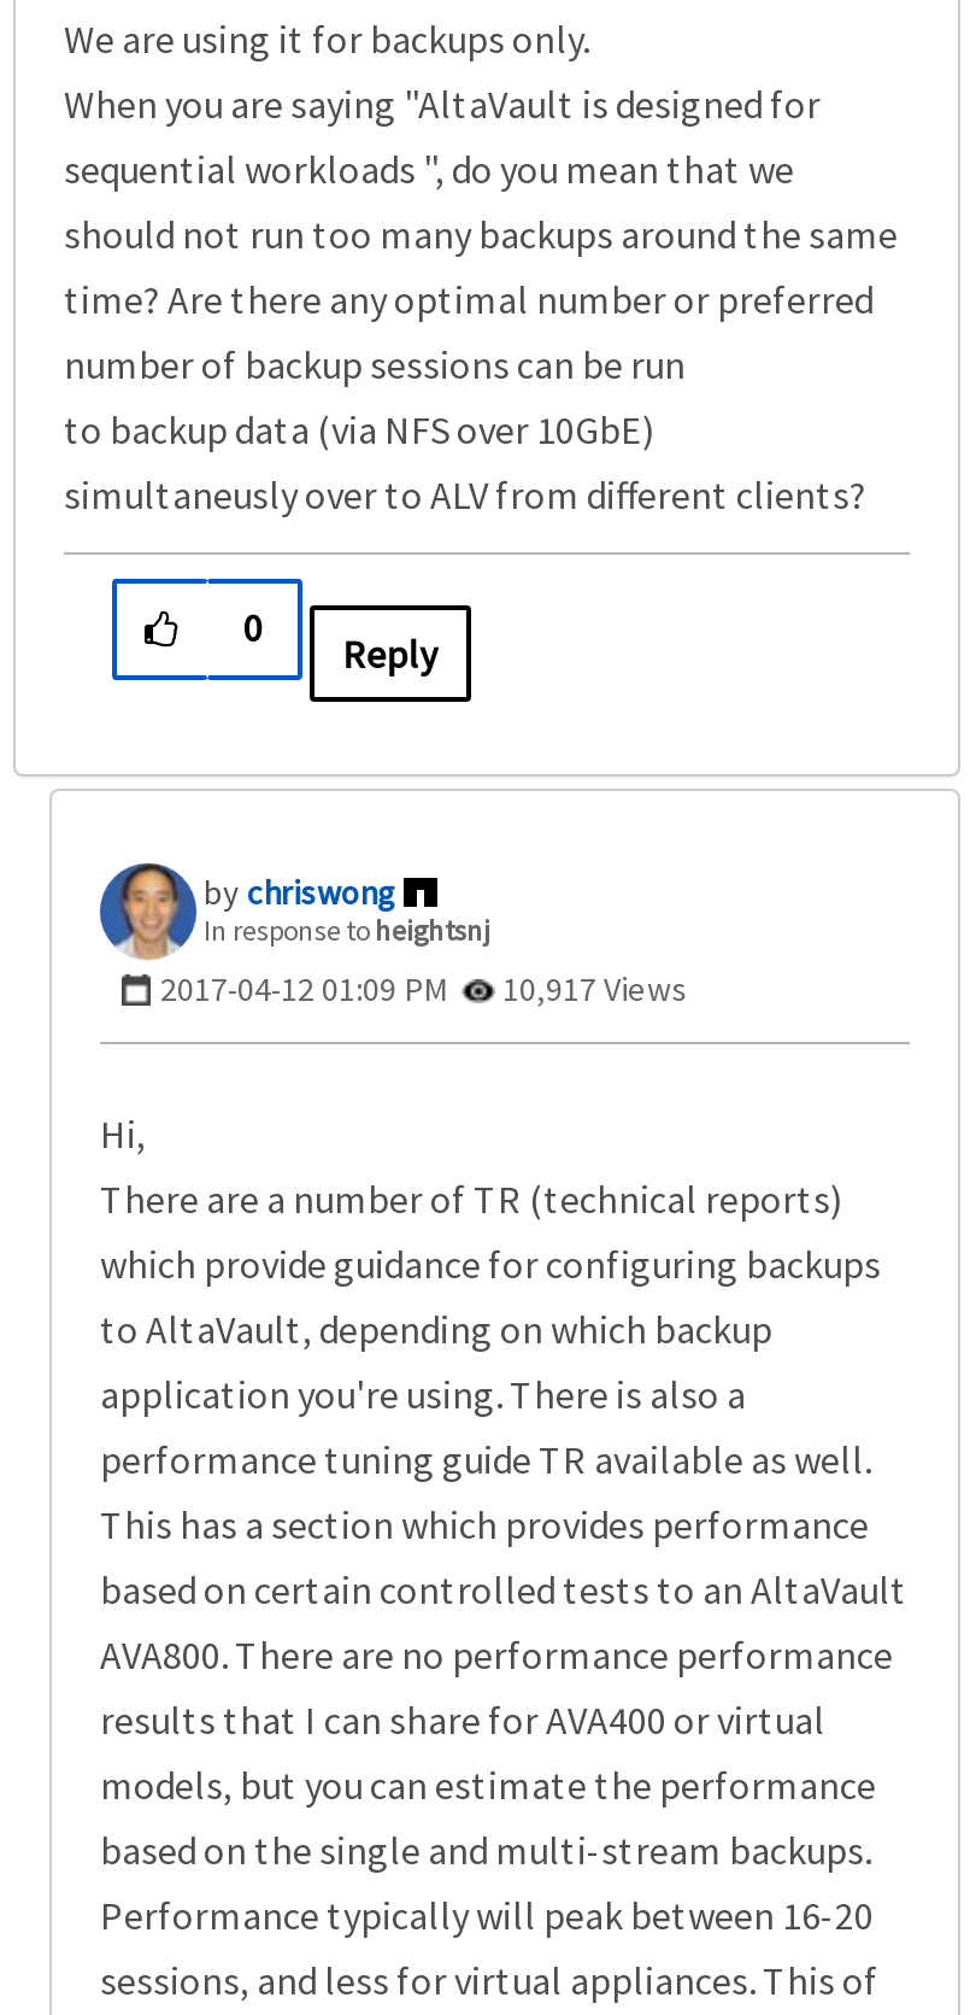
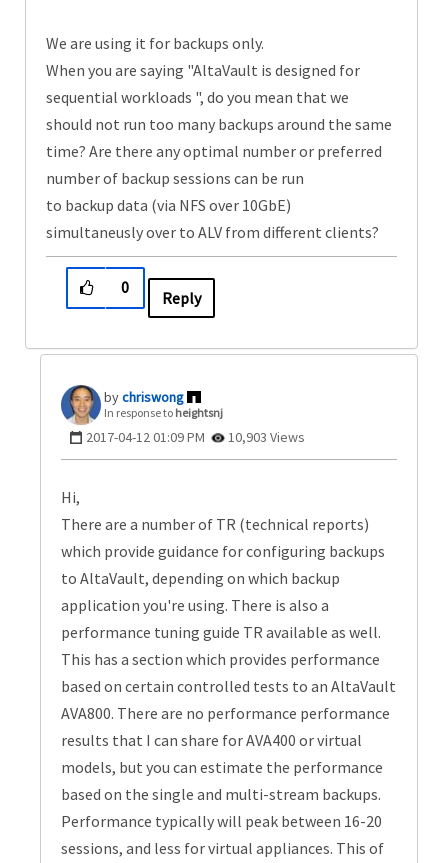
[160,967,688,1011] 2017-04-12 01:09 PM 10,917 Views -> [86,428,305,446] 2017-04-12 01:09 PM 10,903 Views

